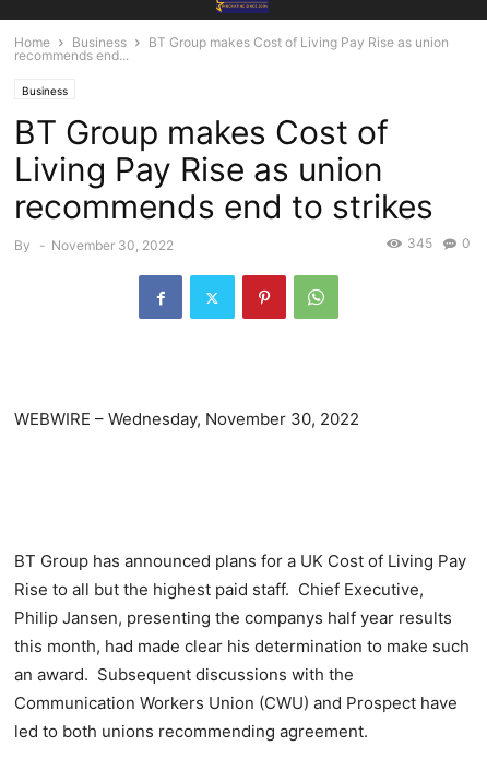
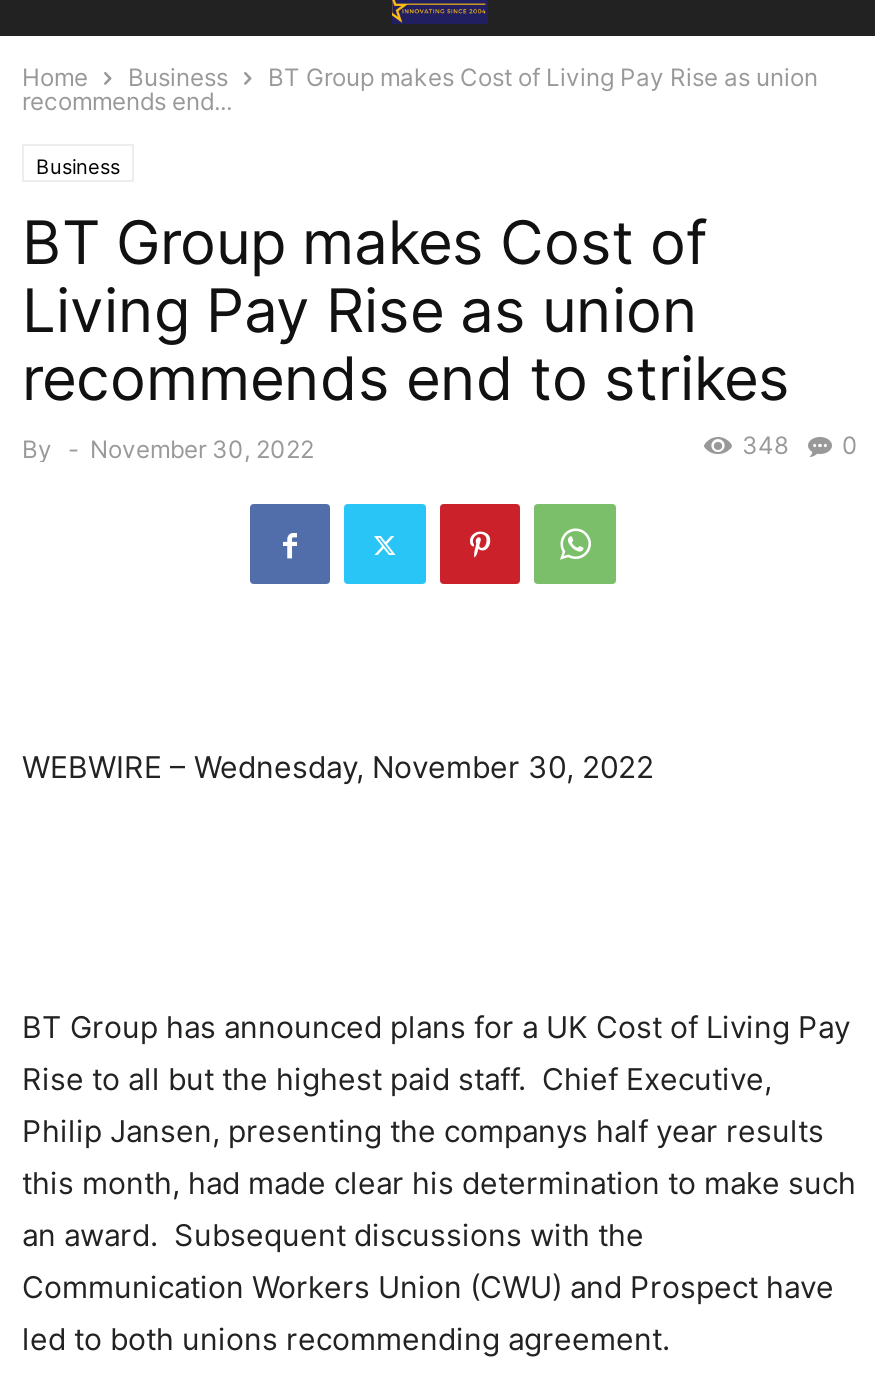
[407,235,471,251] 345 0 -> [742,430,858,460] 348 0

